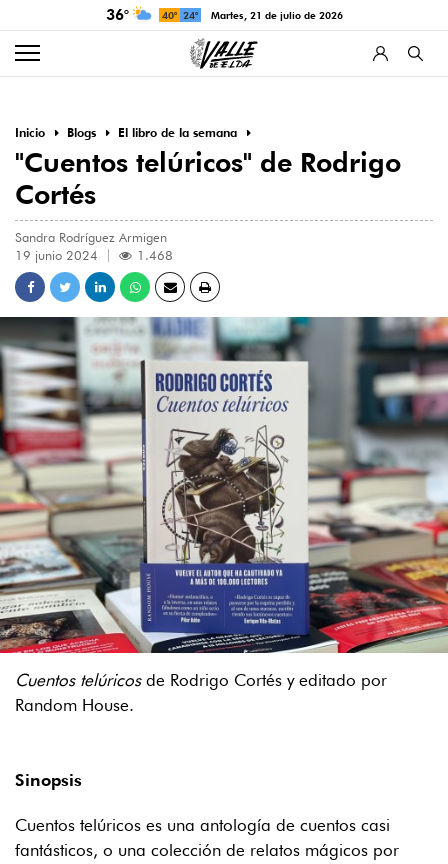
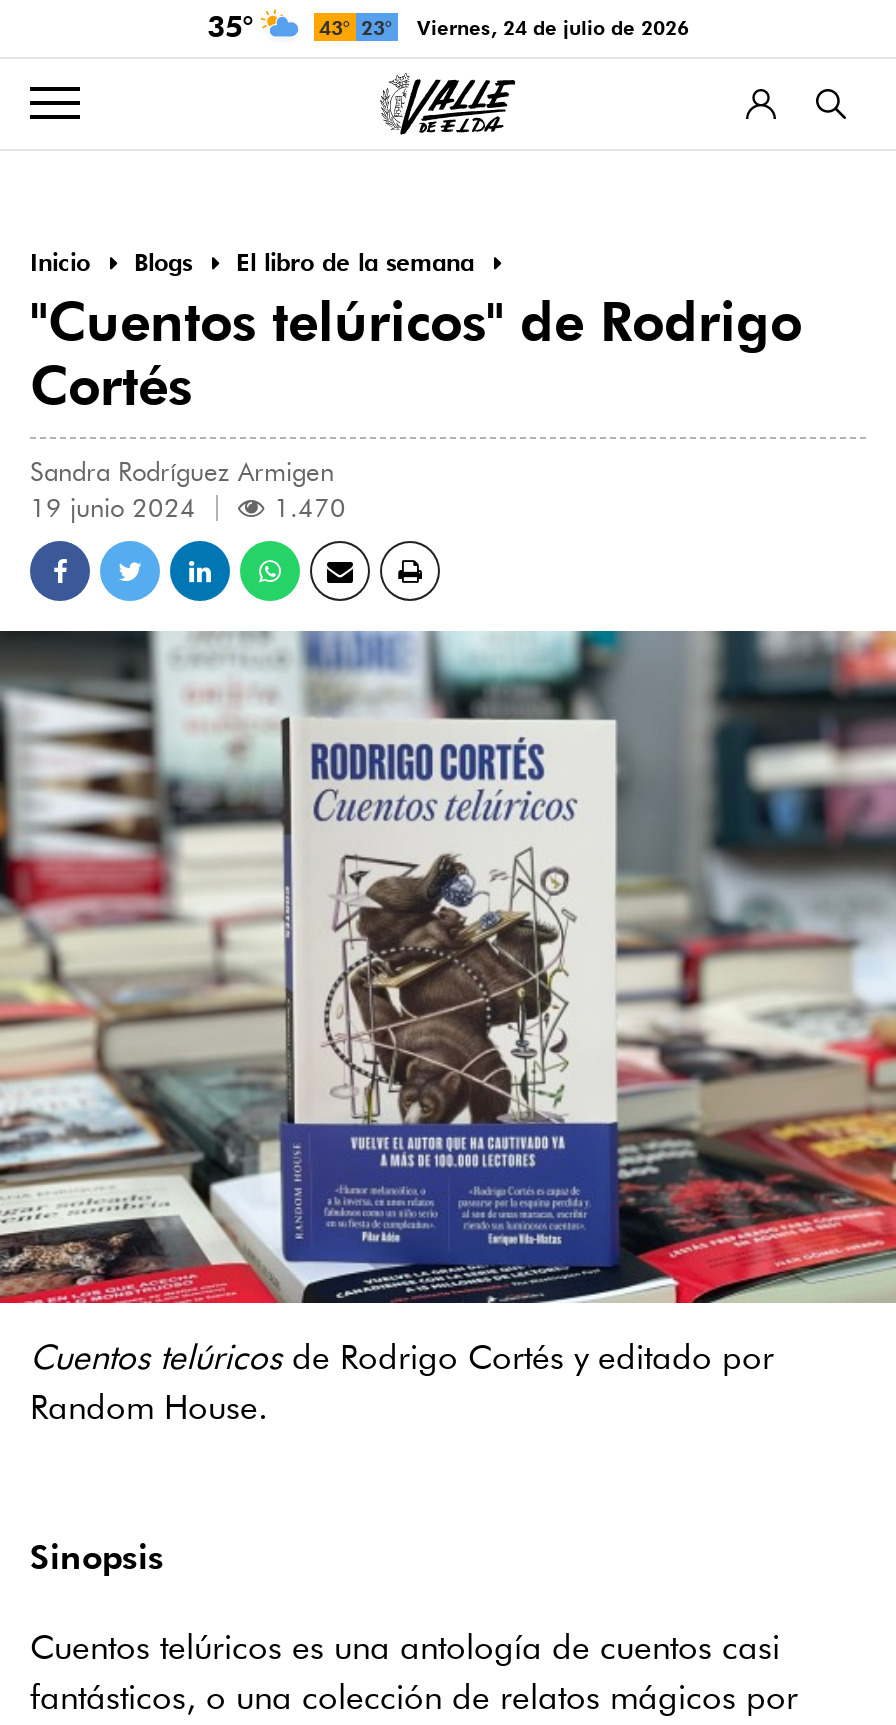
[105,6,128,24] 36° -> [207,9,253,45] 35°
[161,9,197,21] 40° 24° -> [319,15,391,39] 43° 23°
[219,9,342,21] martes, 21 de julio de 2026 -> [431,15,689,39] viernes, 24 de julio de 2026
[137,247,173,263] 1.468 -> [274,491,346,523] 1.470

